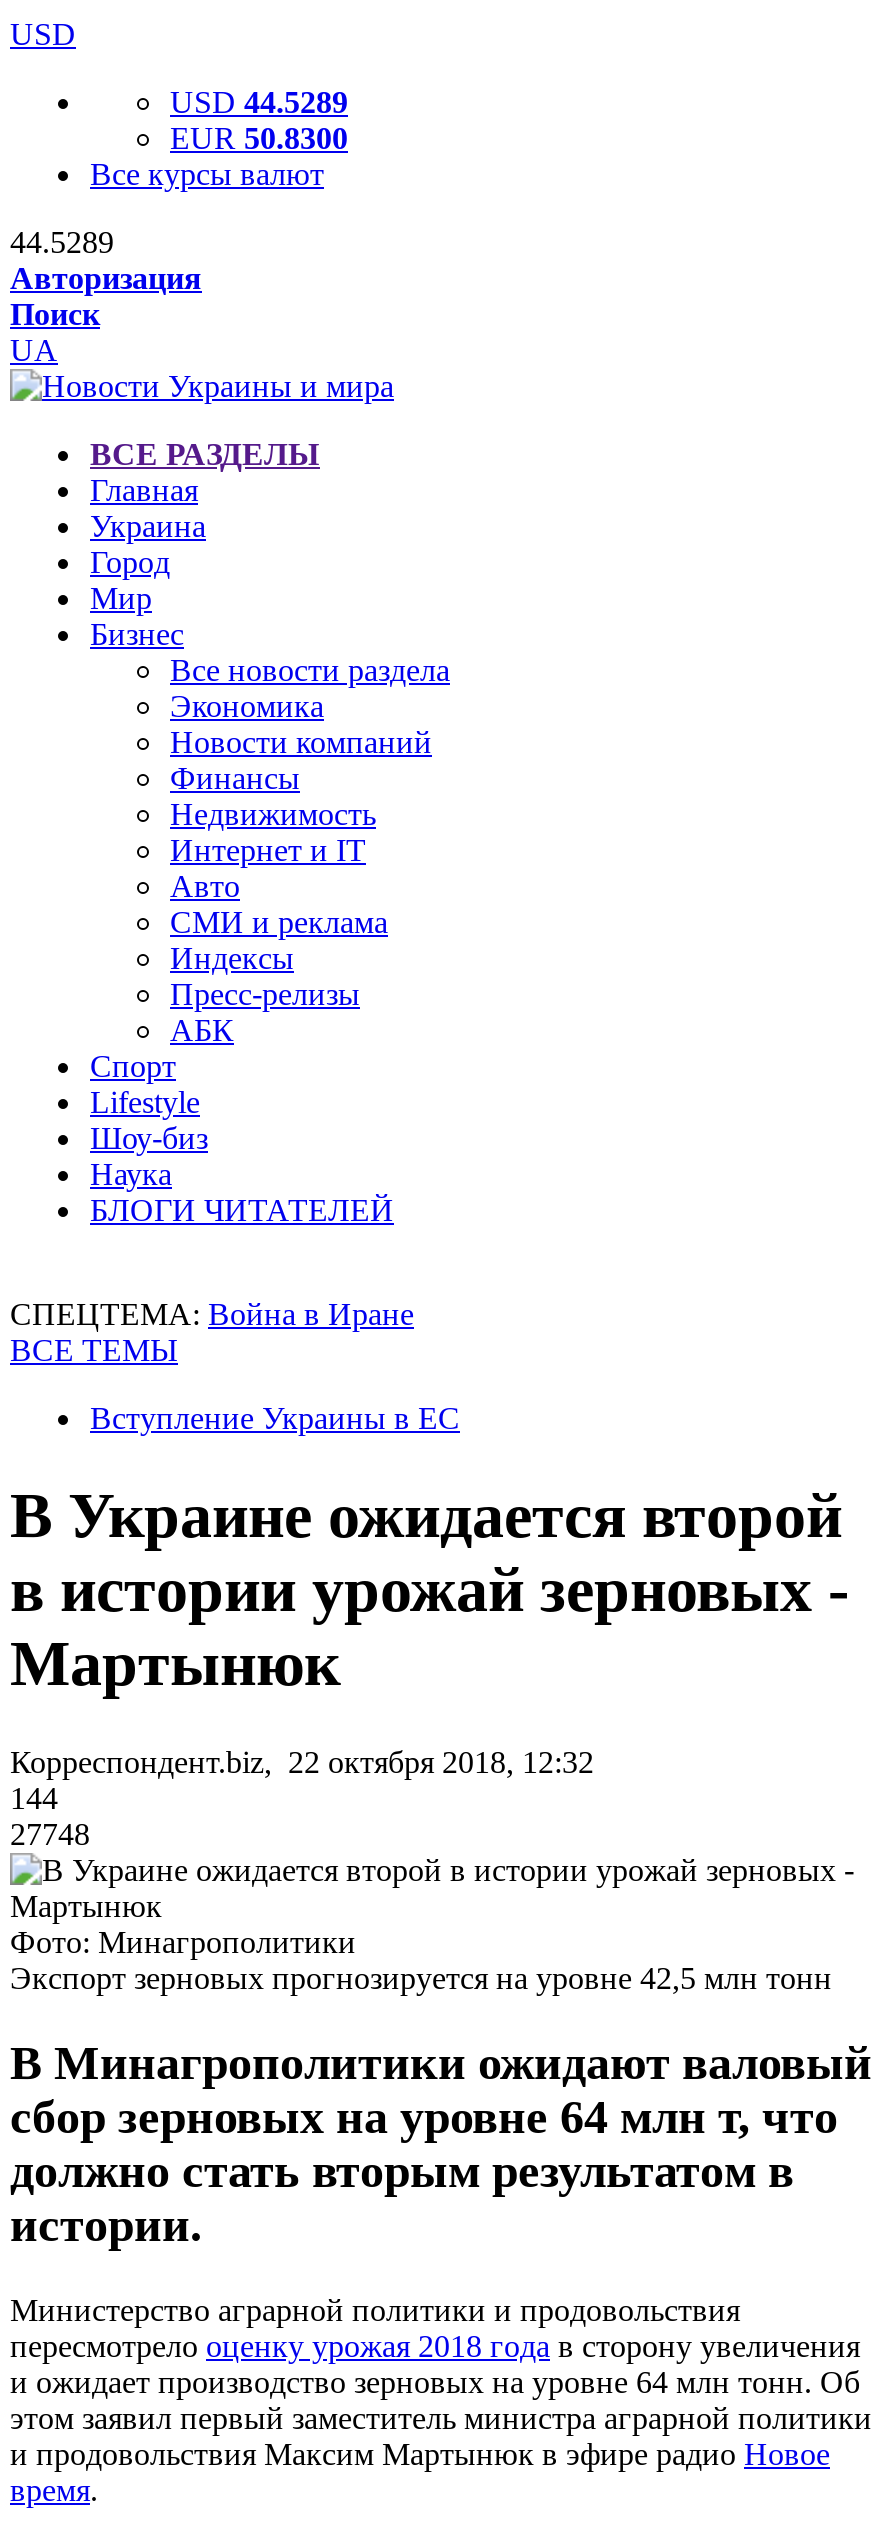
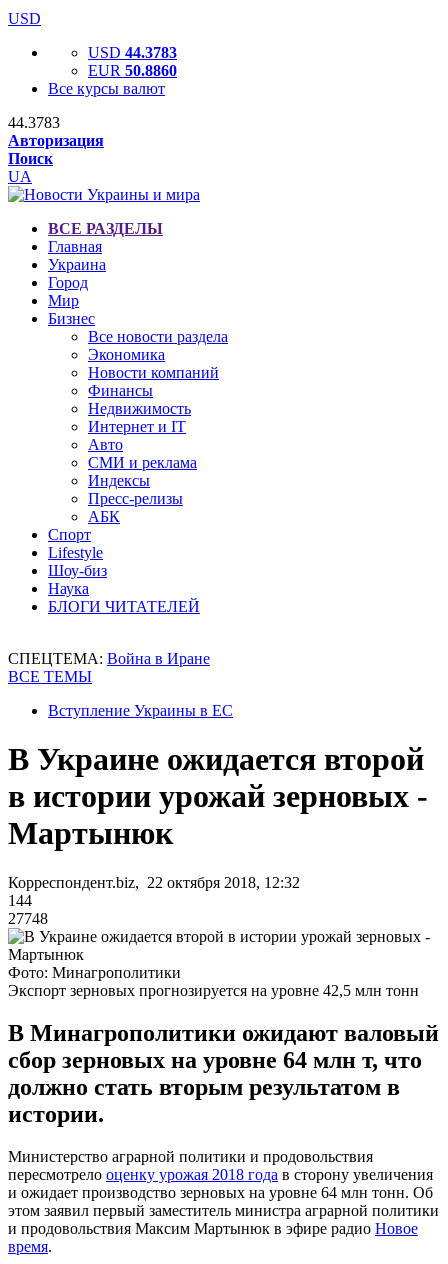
[170,85,348,119] USD 44.5289 -> [88,44,177,61] USD 44.3783
[170,121,348,155] EUR 50.8300 -> [88,62,177,79] EUR 50.8860
[10,225,114,259] 44.5289 -> [8,114,60,131] 44.3783

